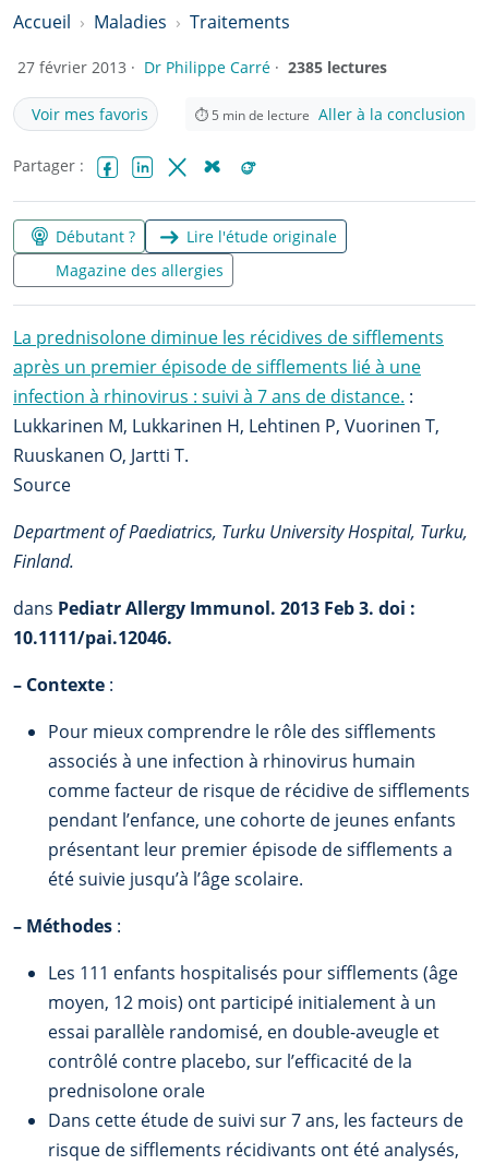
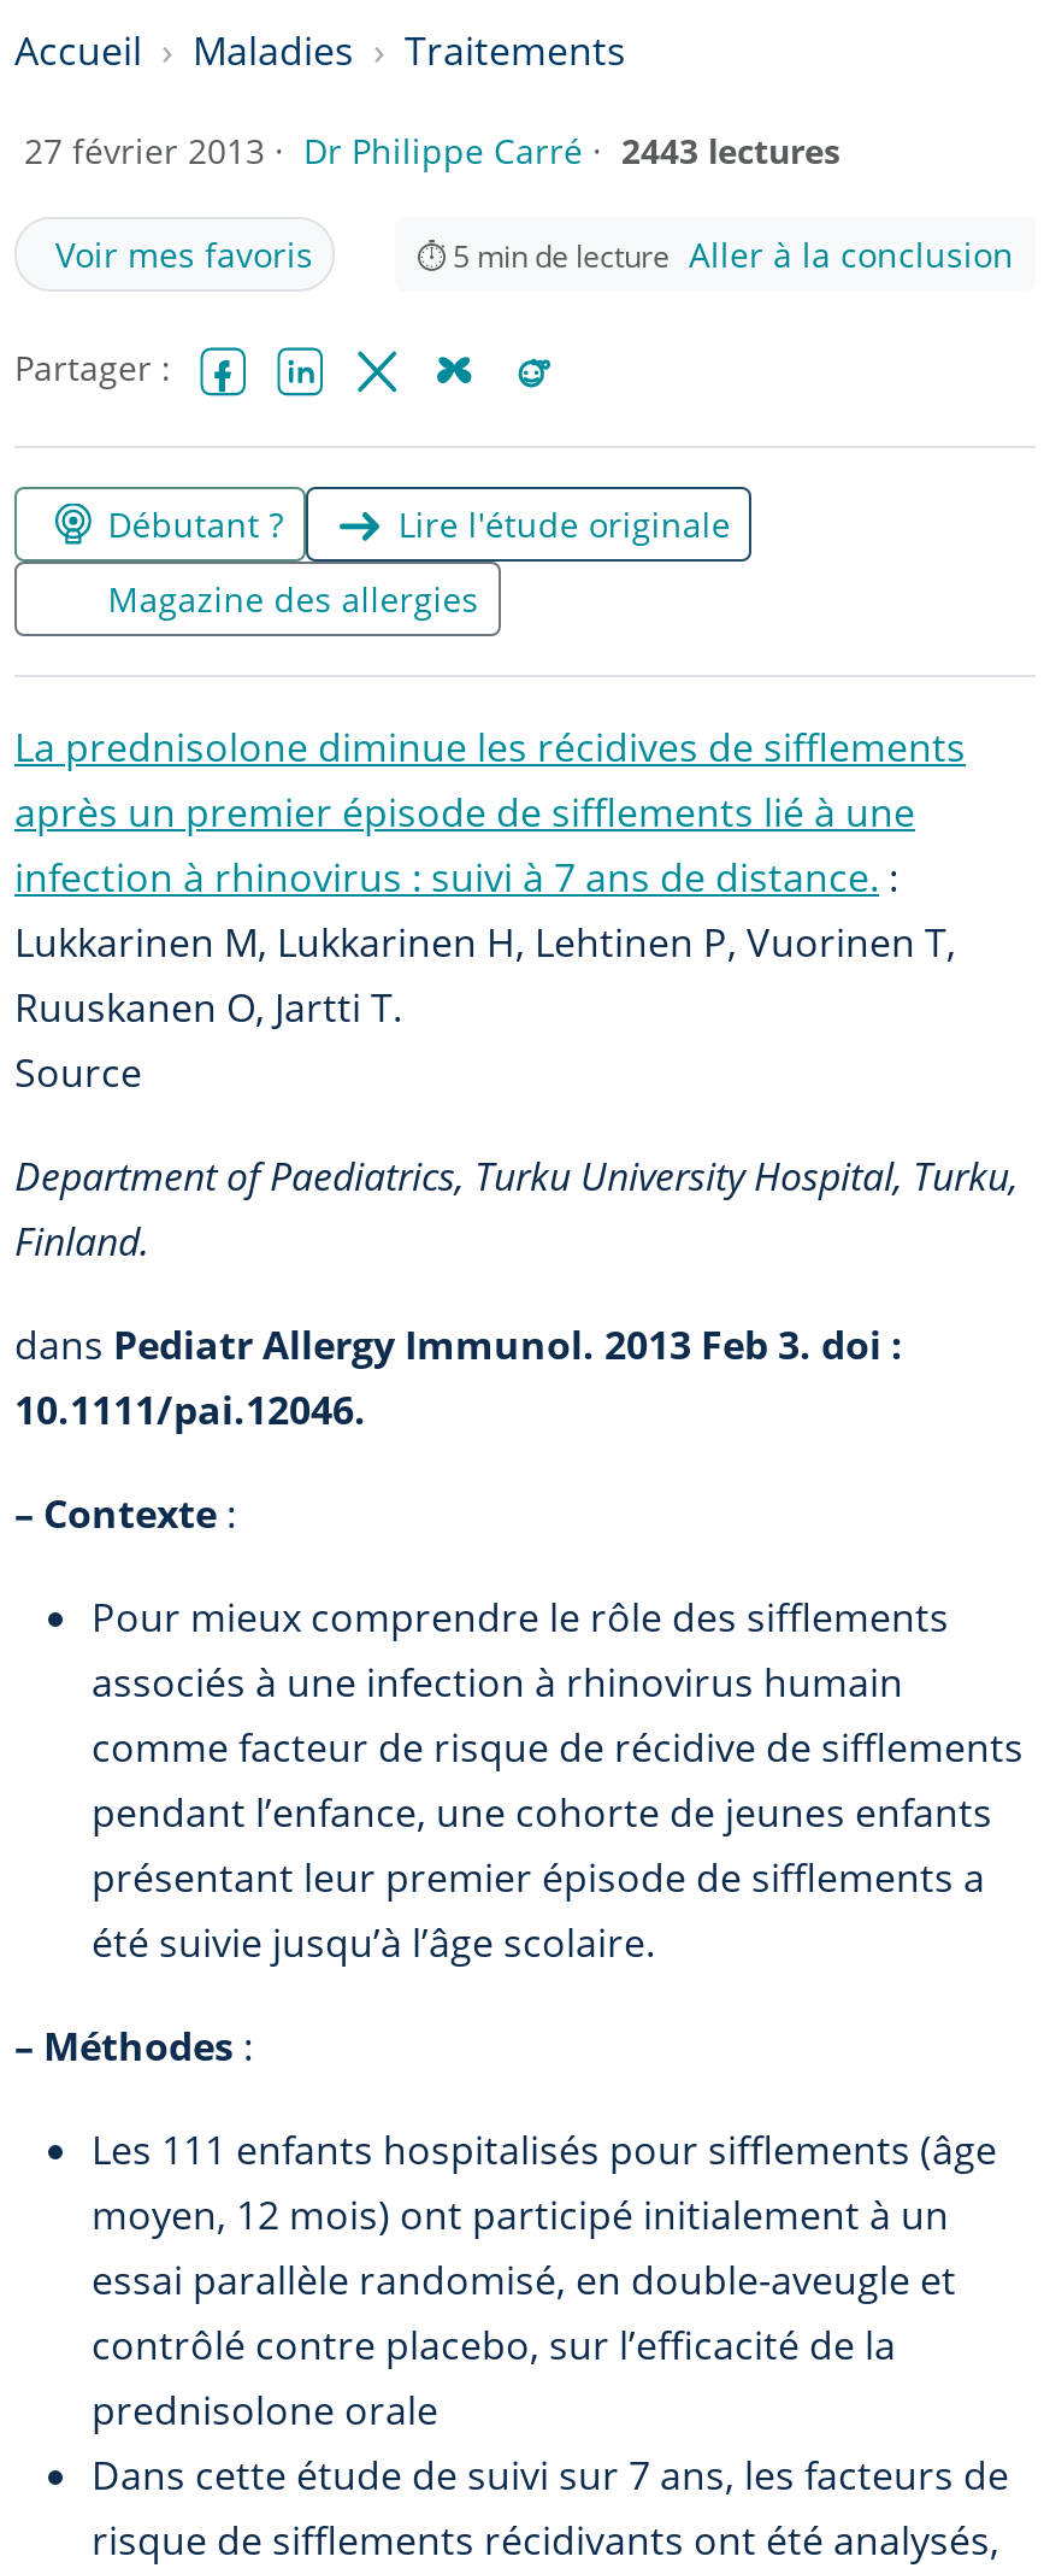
[17,56,387,77] 27 février 2013 · Dr Philippe Carré · 2385 lectures -> [24,127,840,172] 27 février 2013 · Dr Philippe Carré · 2443 lectures

